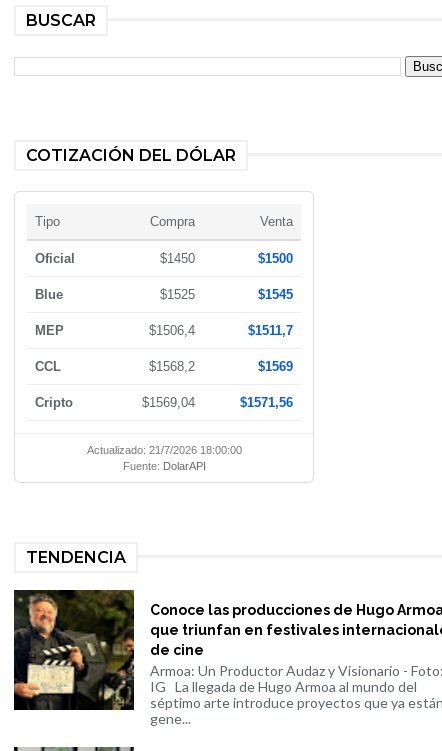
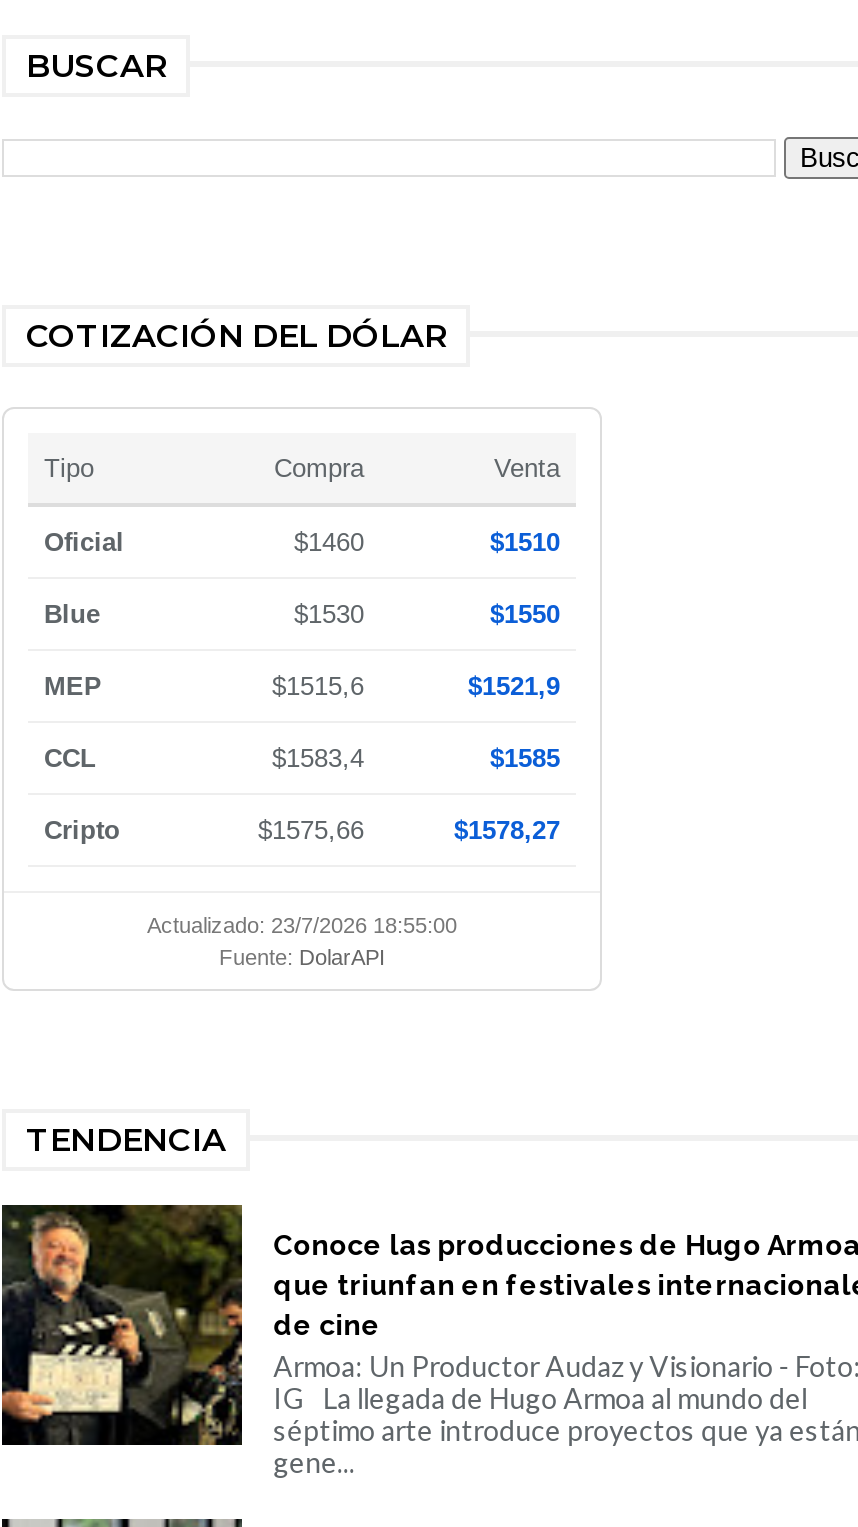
[160,250,195,265] $1450 -> [294,526,364,556] $1460
[258,250,293,265] $1500 -> [490,526,560,556] $1510
[160,286,195,301] $1525 -> [294,598,364,628] $1530
[258,286,293,301] $1545 -> [490,598,560,628] $1550
[149,322,195,337] $1506,4 -> [272,670,364,700] $1515,6
[248,322,293,337] $1511,7 -> [468,670,560,700] $1521,9
[149,358,195,373] $1568,2 -> [272,742,364,772] $1583,4
[258,358,293,373] $1569 -> [490,742,560,772] $1585
[142,394,195,409] $1569,04 -> [258,814,364,844] $1575,66
[240,394,293,409] $1571,56 -> [454,814,560,844] $1578,27
[86,443,241,455] Actualizado: 21/7/2026 18:00:00 -> [147,912,457,936] Actualizado: 23/7/2026 18:55:00

